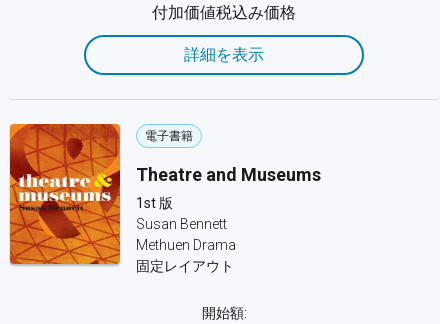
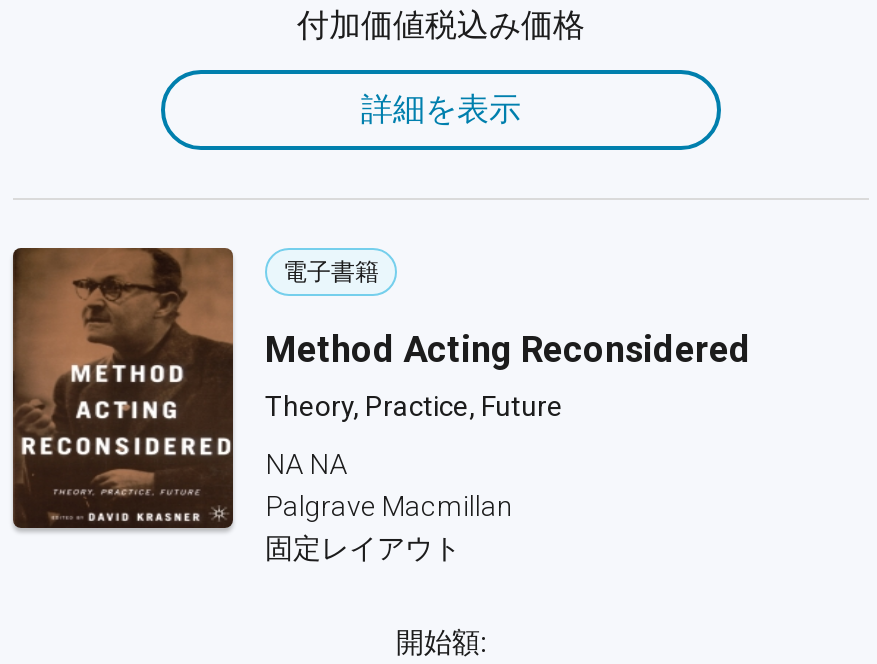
[9,123,321,265] [image] | Theatre and Museums | 1st 版 | Susan Bennett | Methuen Drama -> [11,246,751,530] [image] | Method Acting Reconsidered | Theory, Practice, Future | NA NA | Palgrave Macmillan

